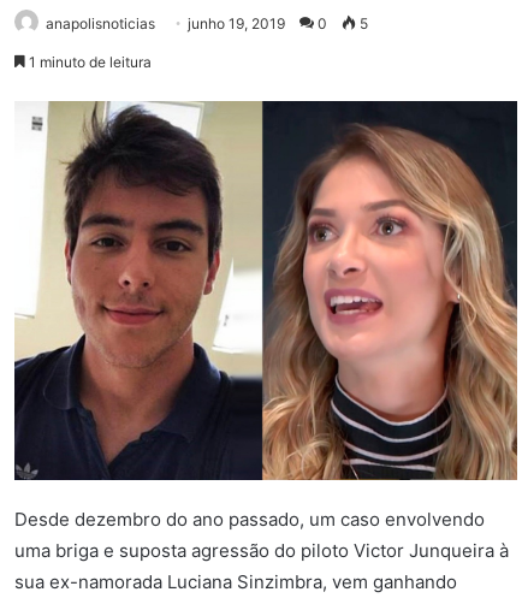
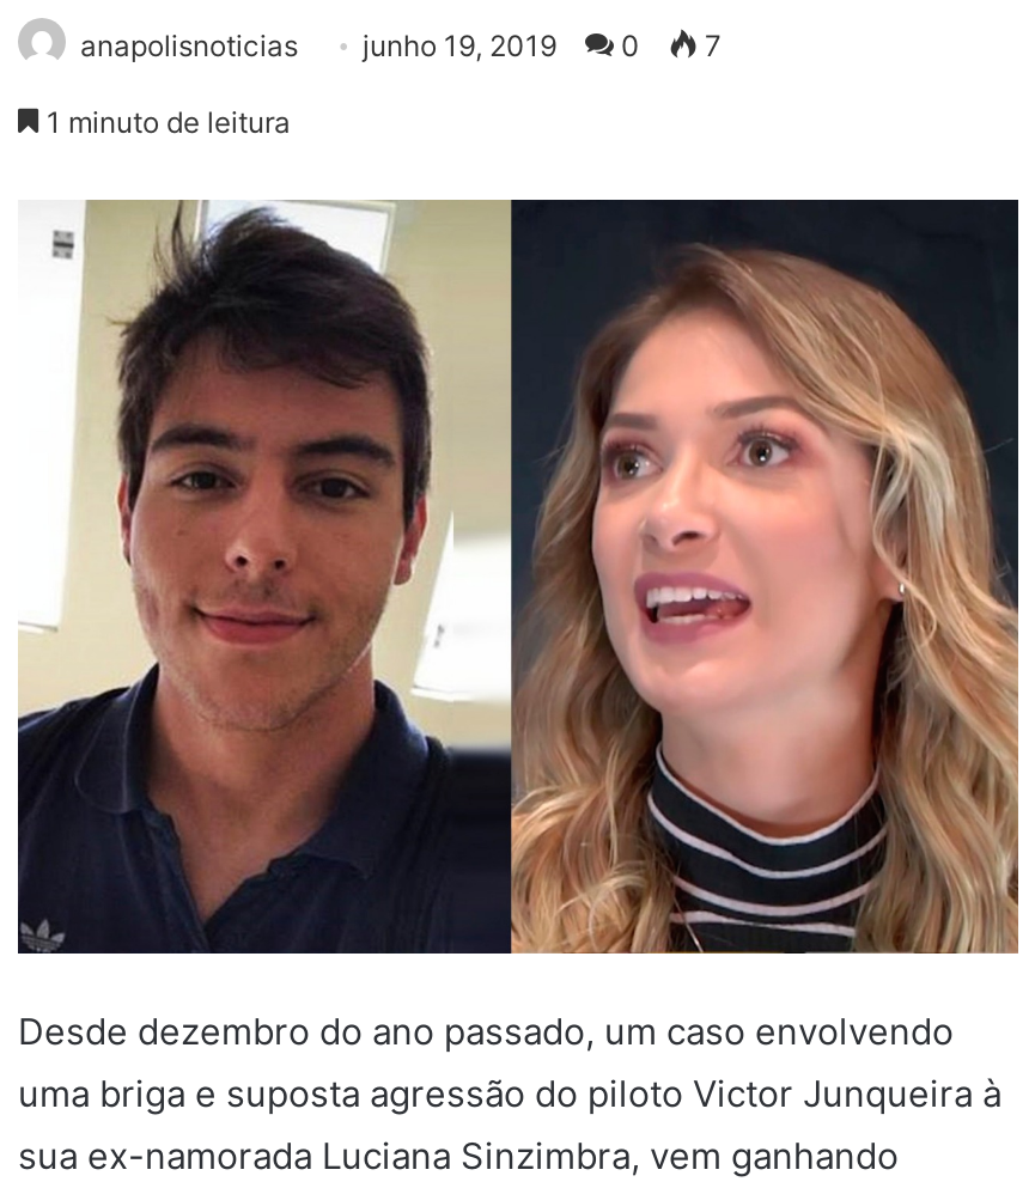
[46,14,368,32] anapolisnoticias junho 19, 2019 0 5 -> [80,27,722,62] anapolisnoticias junho 19, 2019 0 7

